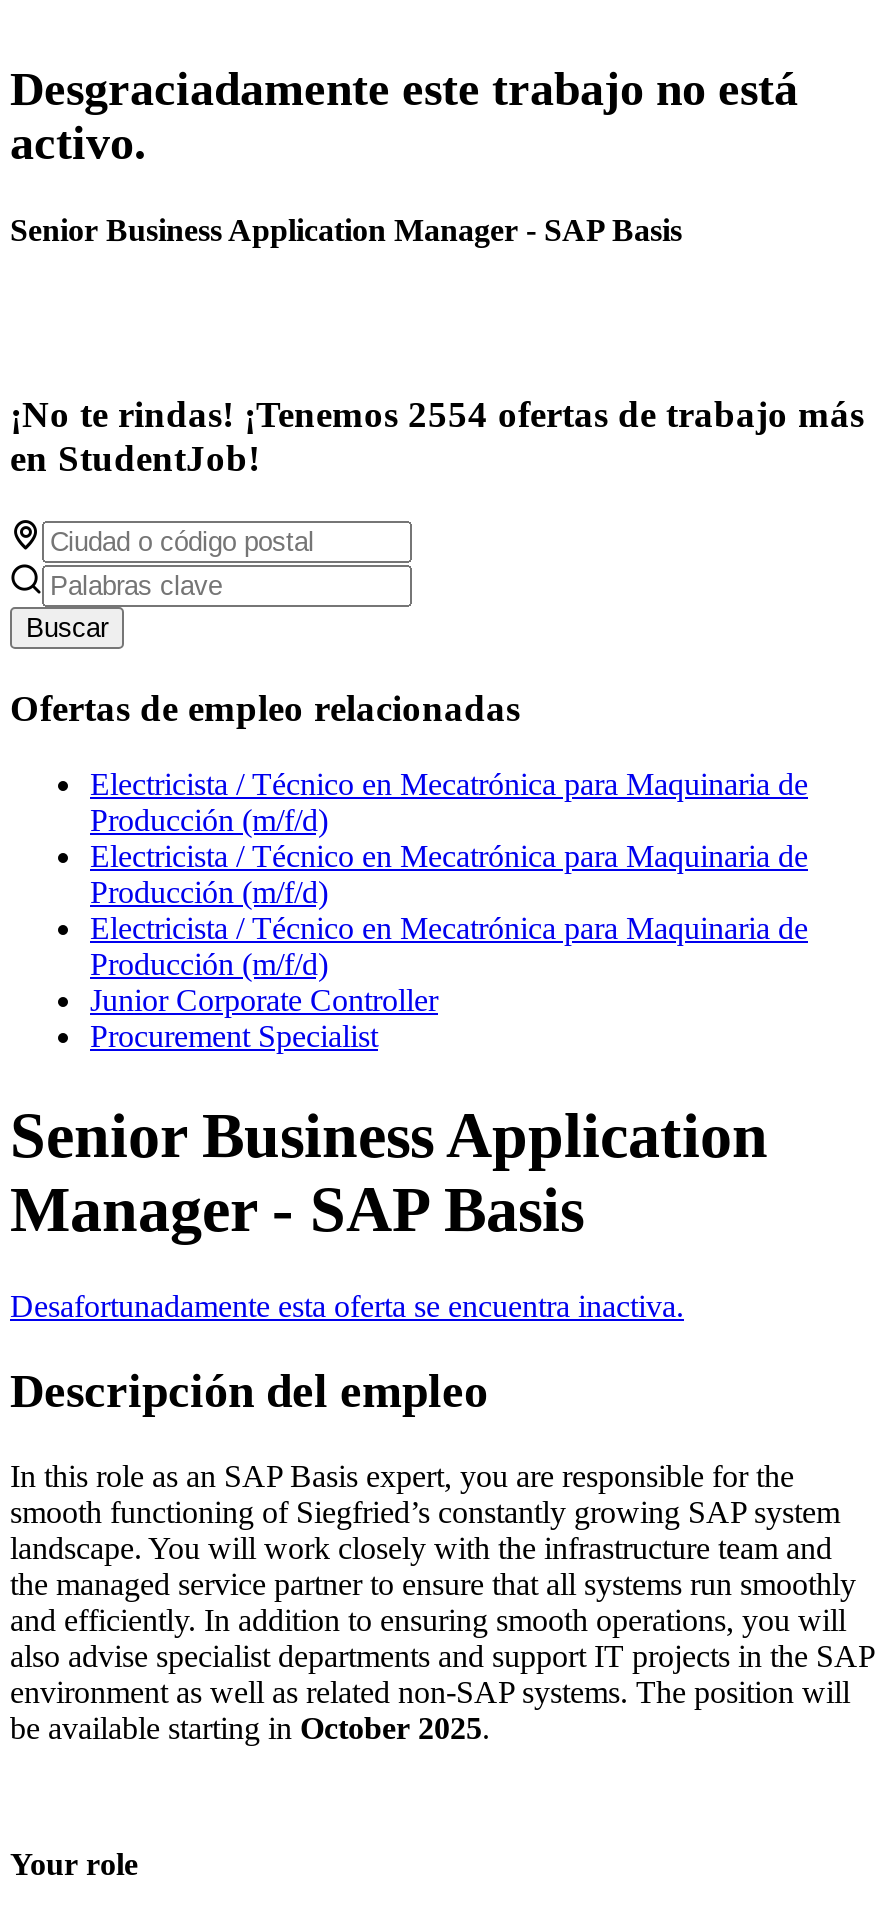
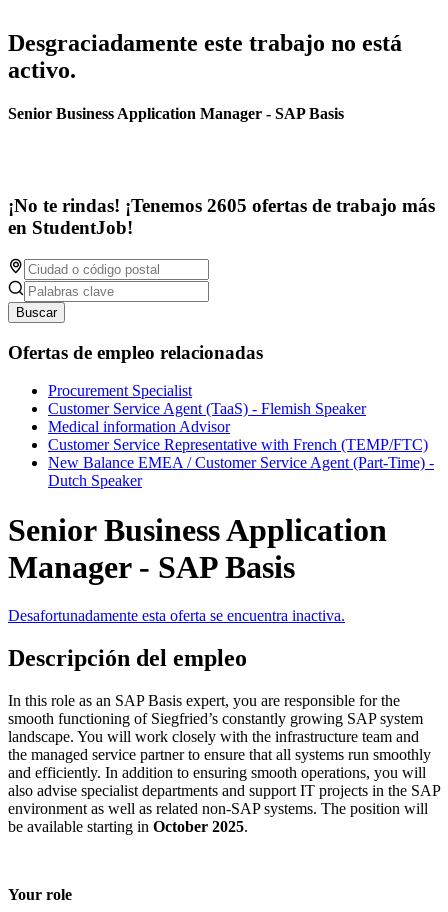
[10,393,864,435] ¡No te rindas! ¡Tenemos 2554 ofertas de trabajo más -> [8,195,435,216] ¡No te rindas! ¡Tenemos 2605 ofertas de trabajo más
[90,768,808,1018] Electricista / Técnico en Mecatrónica para Maquinaria de | Producción (m/f/d) | Electricista / Técnico en Mecatrónica para Maquinaria de | Producción (m/f/d) | Electricista / Técnico en Mecatrónica para Maquinaria de | Producción (m/f/d) | Junior Corporate Controller -> none
moved [90,1020,378,1054] -> [48,382,192,399]: Procurement Specialist
none -> [48,400,434,489] Customer Service Agent (TaaS) - Flemish Speaker | Medical information Advisor | Customer Service Representative with French (TEMP/FTC) | New Balance EMEA / Customer Service Agent (Part-Time) - | Dutch Speaker

